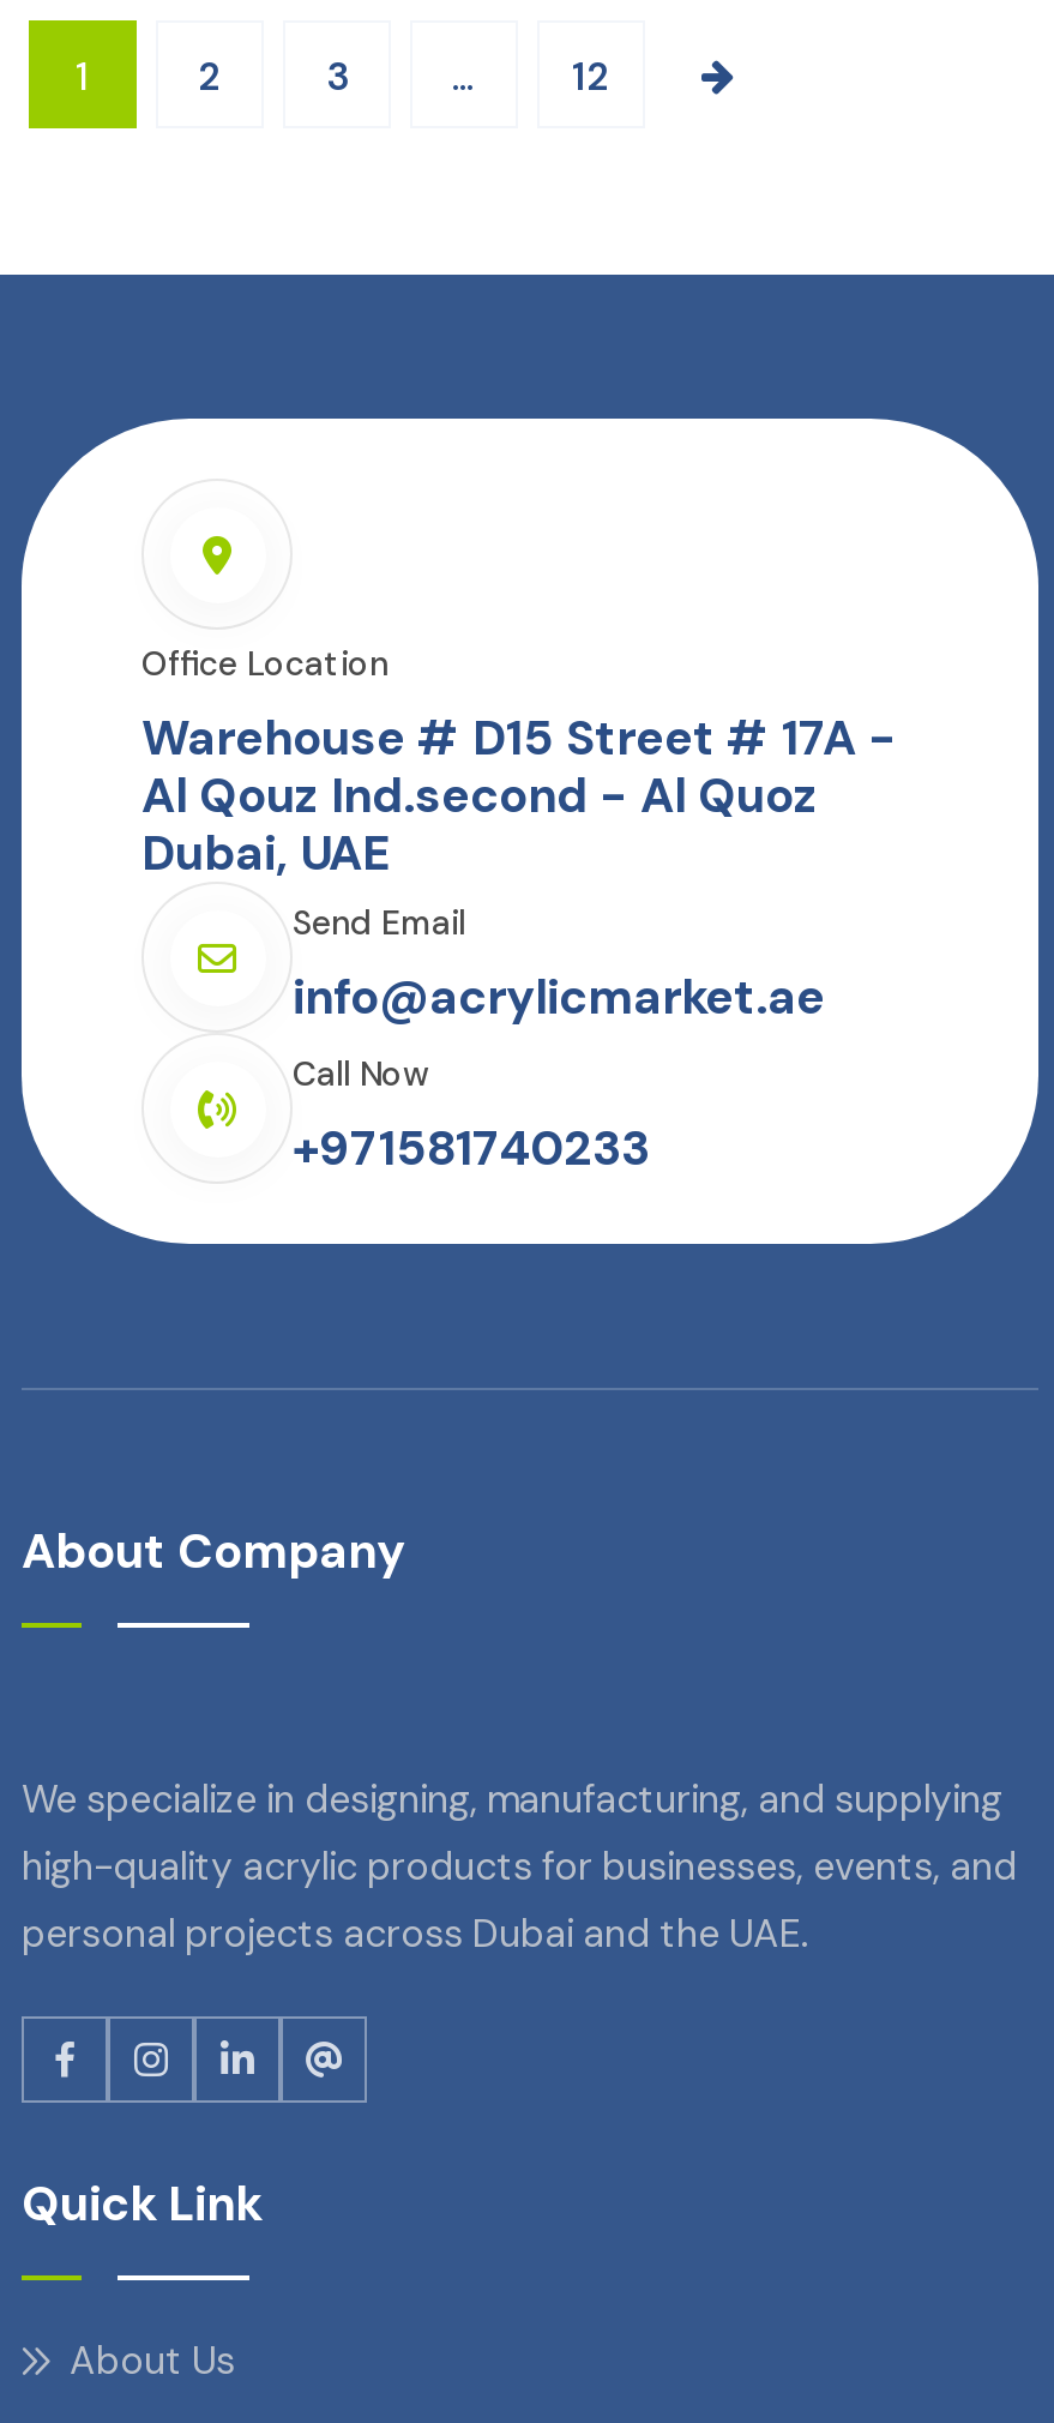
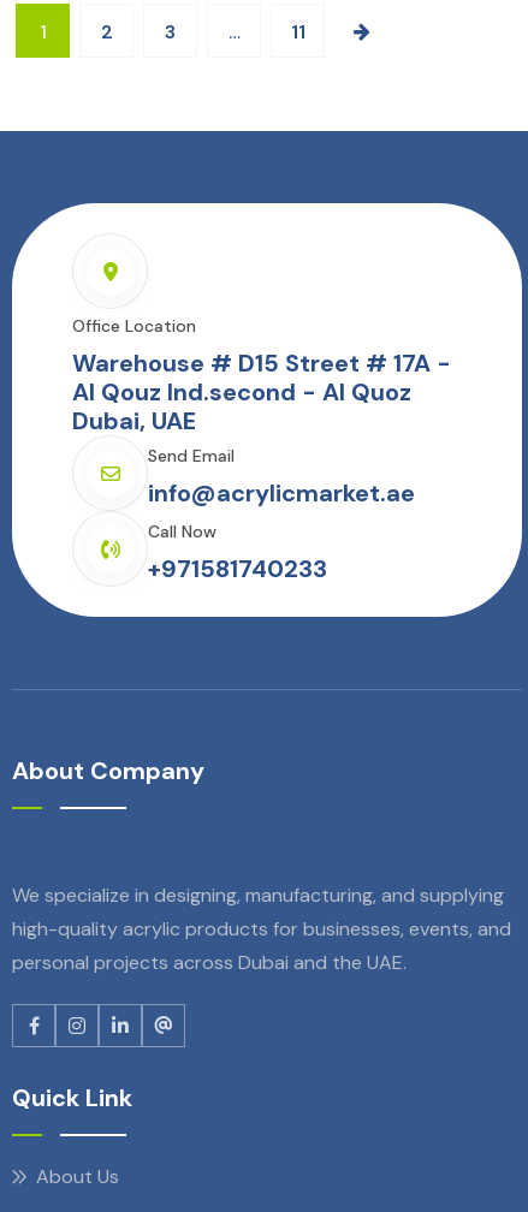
[572,52,610,102] 12 -> [290,19,305,45] 11

